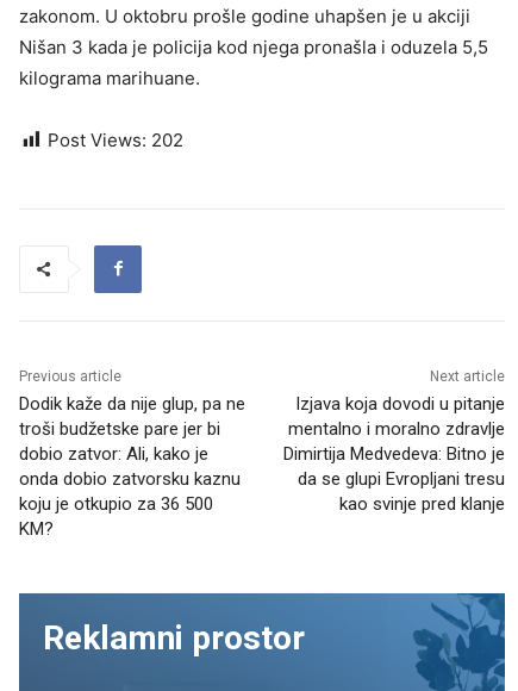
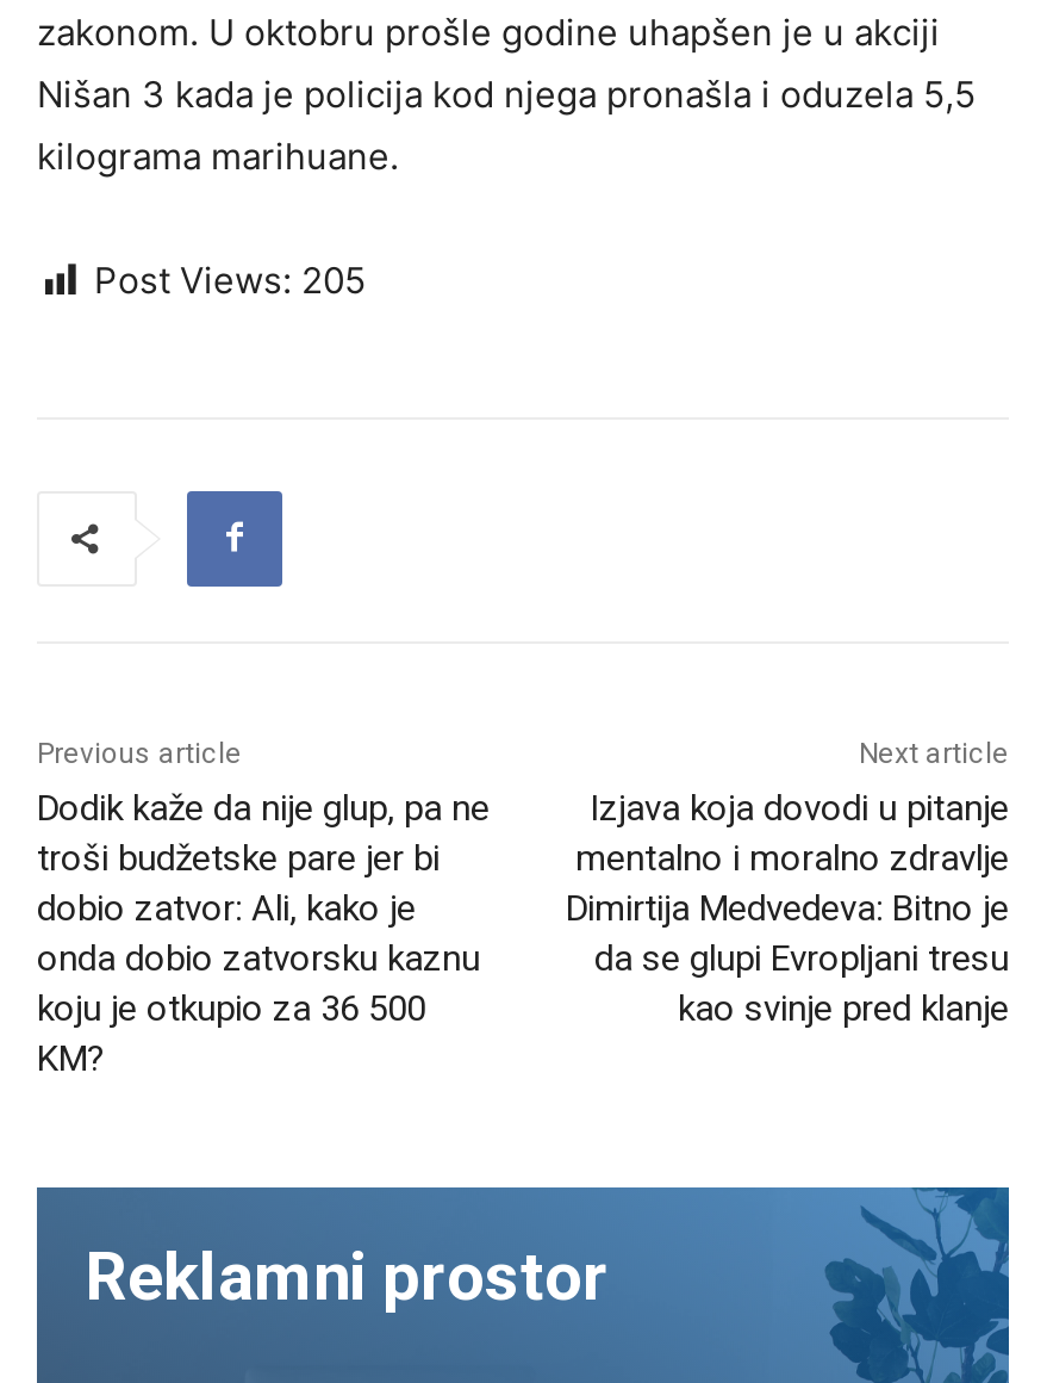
[48,128,183,151] Post Views: 202 -> [94,257,366,302] Post Views: 205

